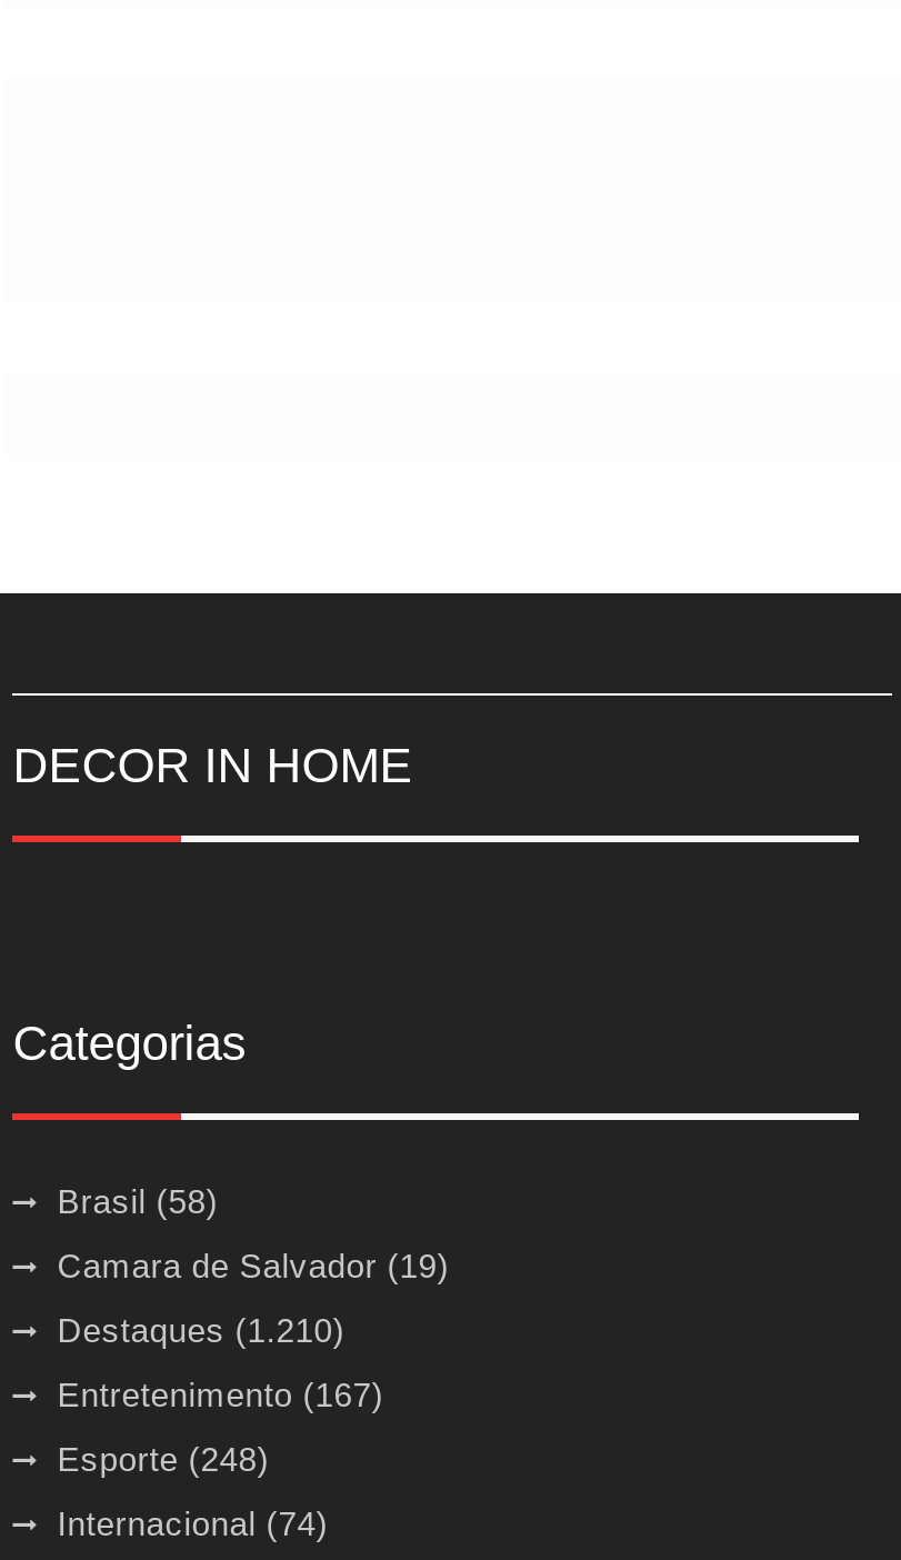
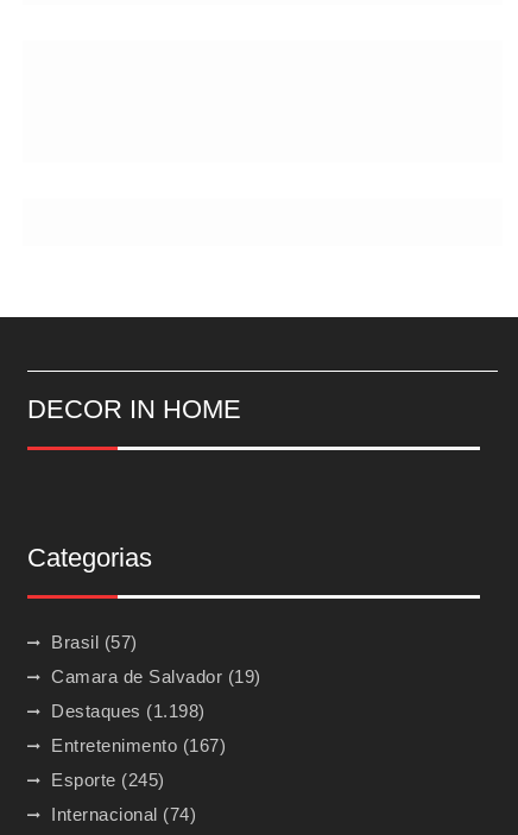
[57,1183,218,1220] Brasil (58) -> [51,632,138,652] Brasil (57)
[57,1312,345,1349] Destaques (1.210) -> [51,701,205,721] Destaques (1.198)
[57,1440,270,1478] Esporte (248) -> [51,770,165,790] Esporte (245)

